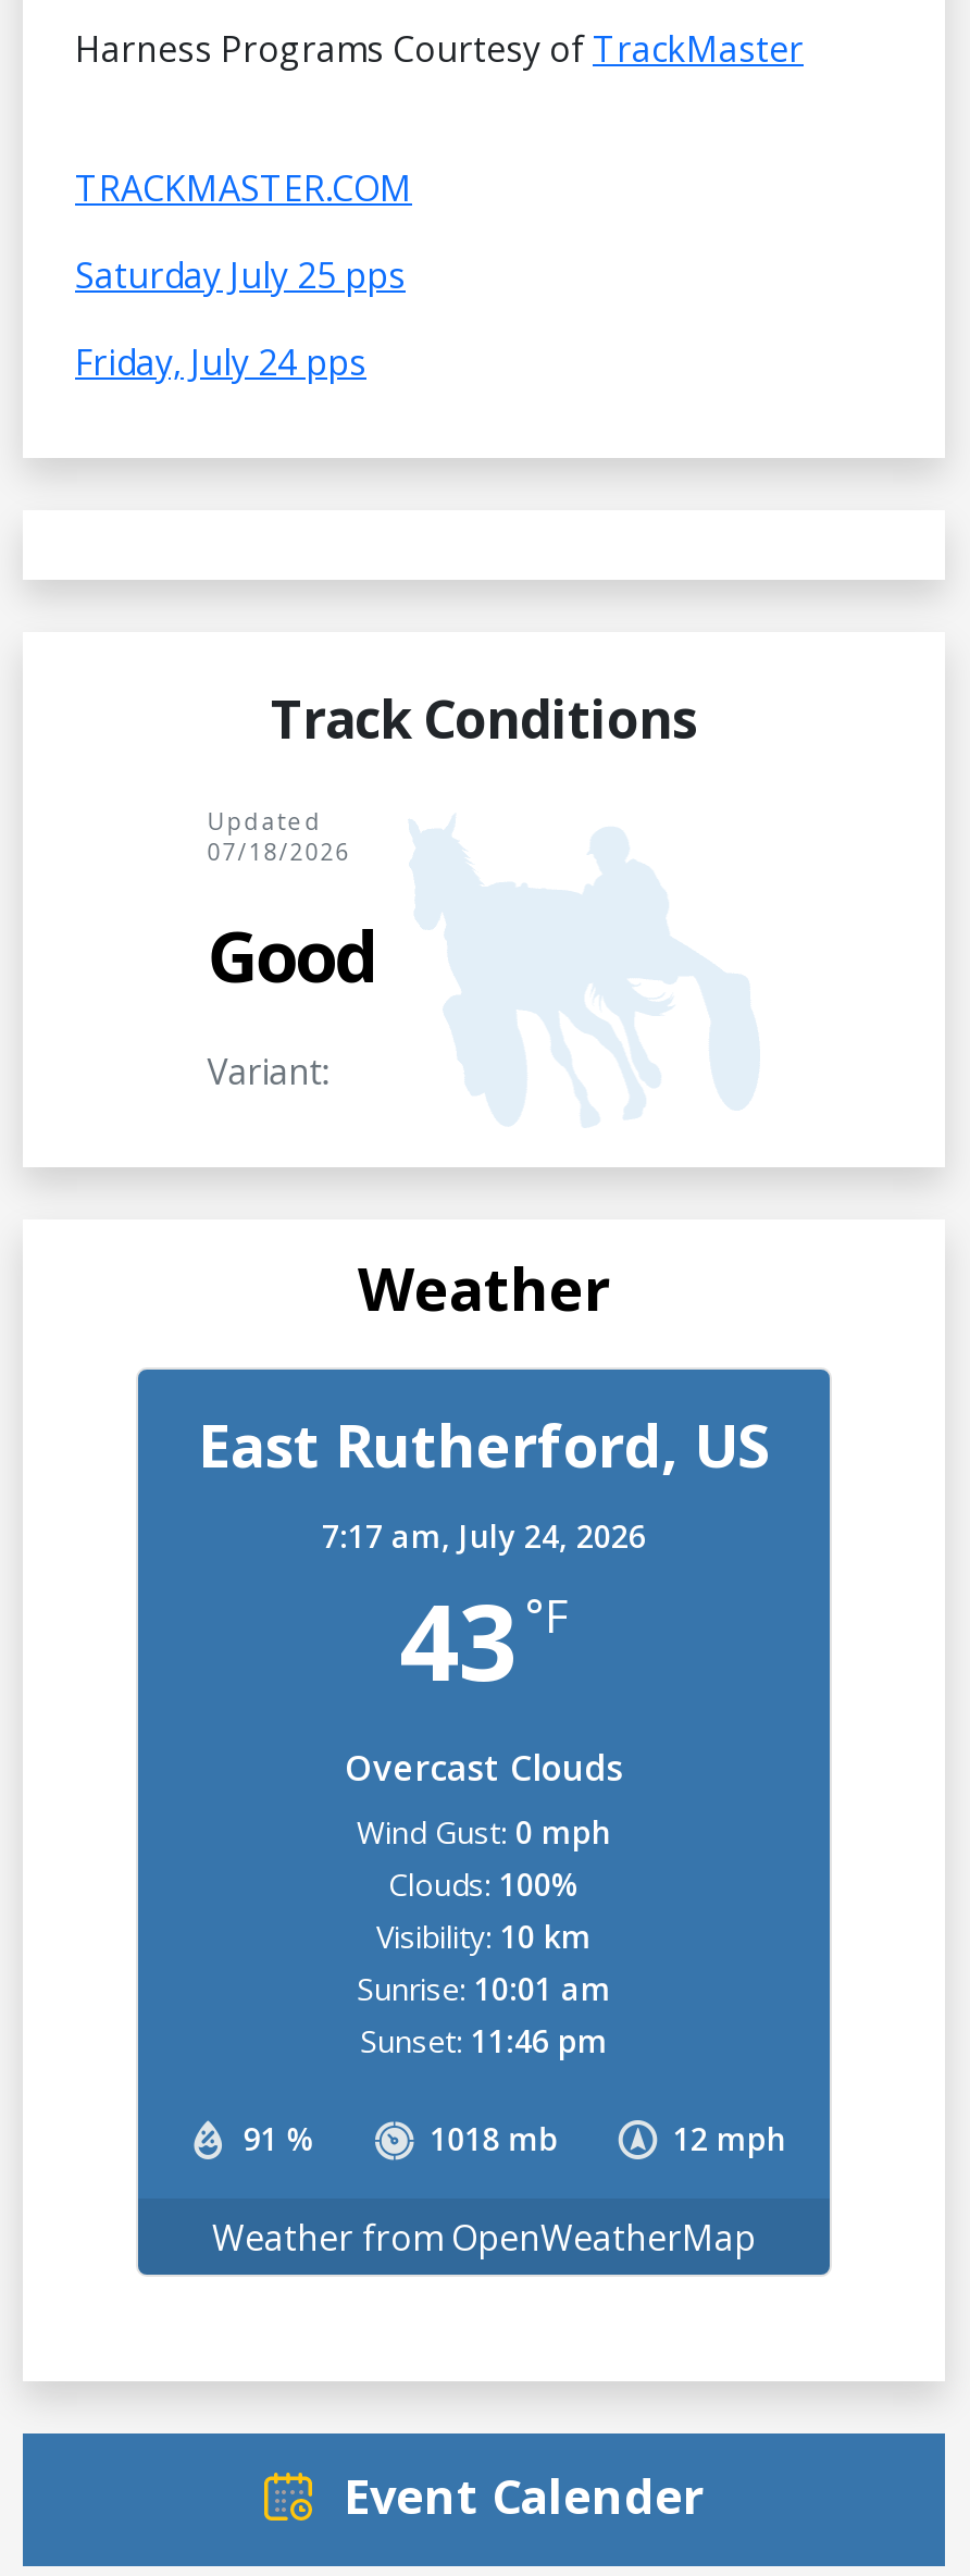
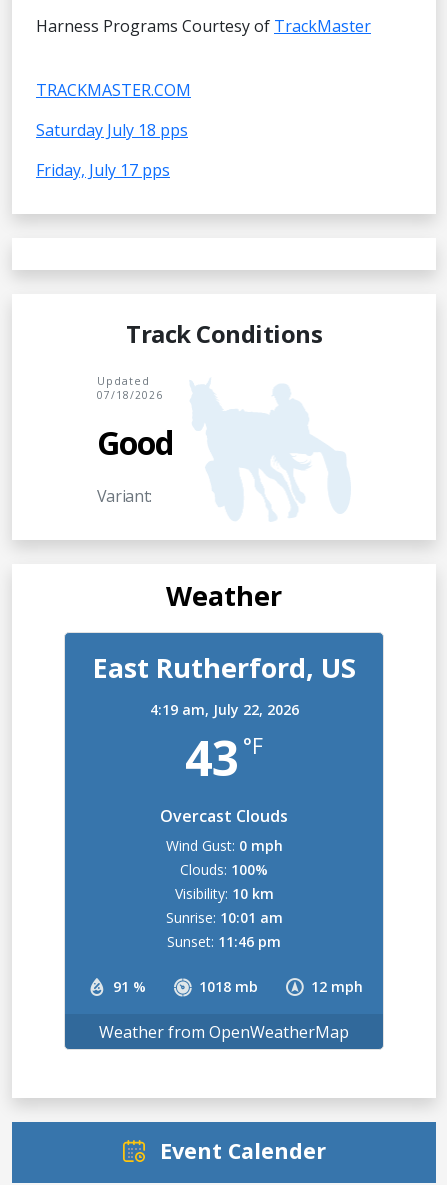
[75,251,406,299] Saturday July 25 pps -> [36,119,188,141] Saturday July 18 pps
[75,338,366,386] Friday, July 24 pps -> [36,159,170,181] Friday, July 17 pps
[322,1515,646,1557] 7:17 am, July 24, 2026 -> [149,700,298,719] 4:19 am, July 22, 2026

